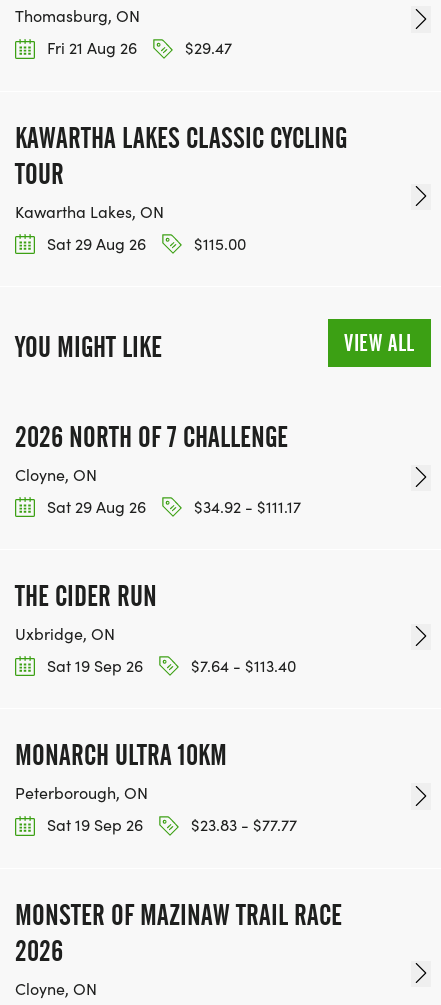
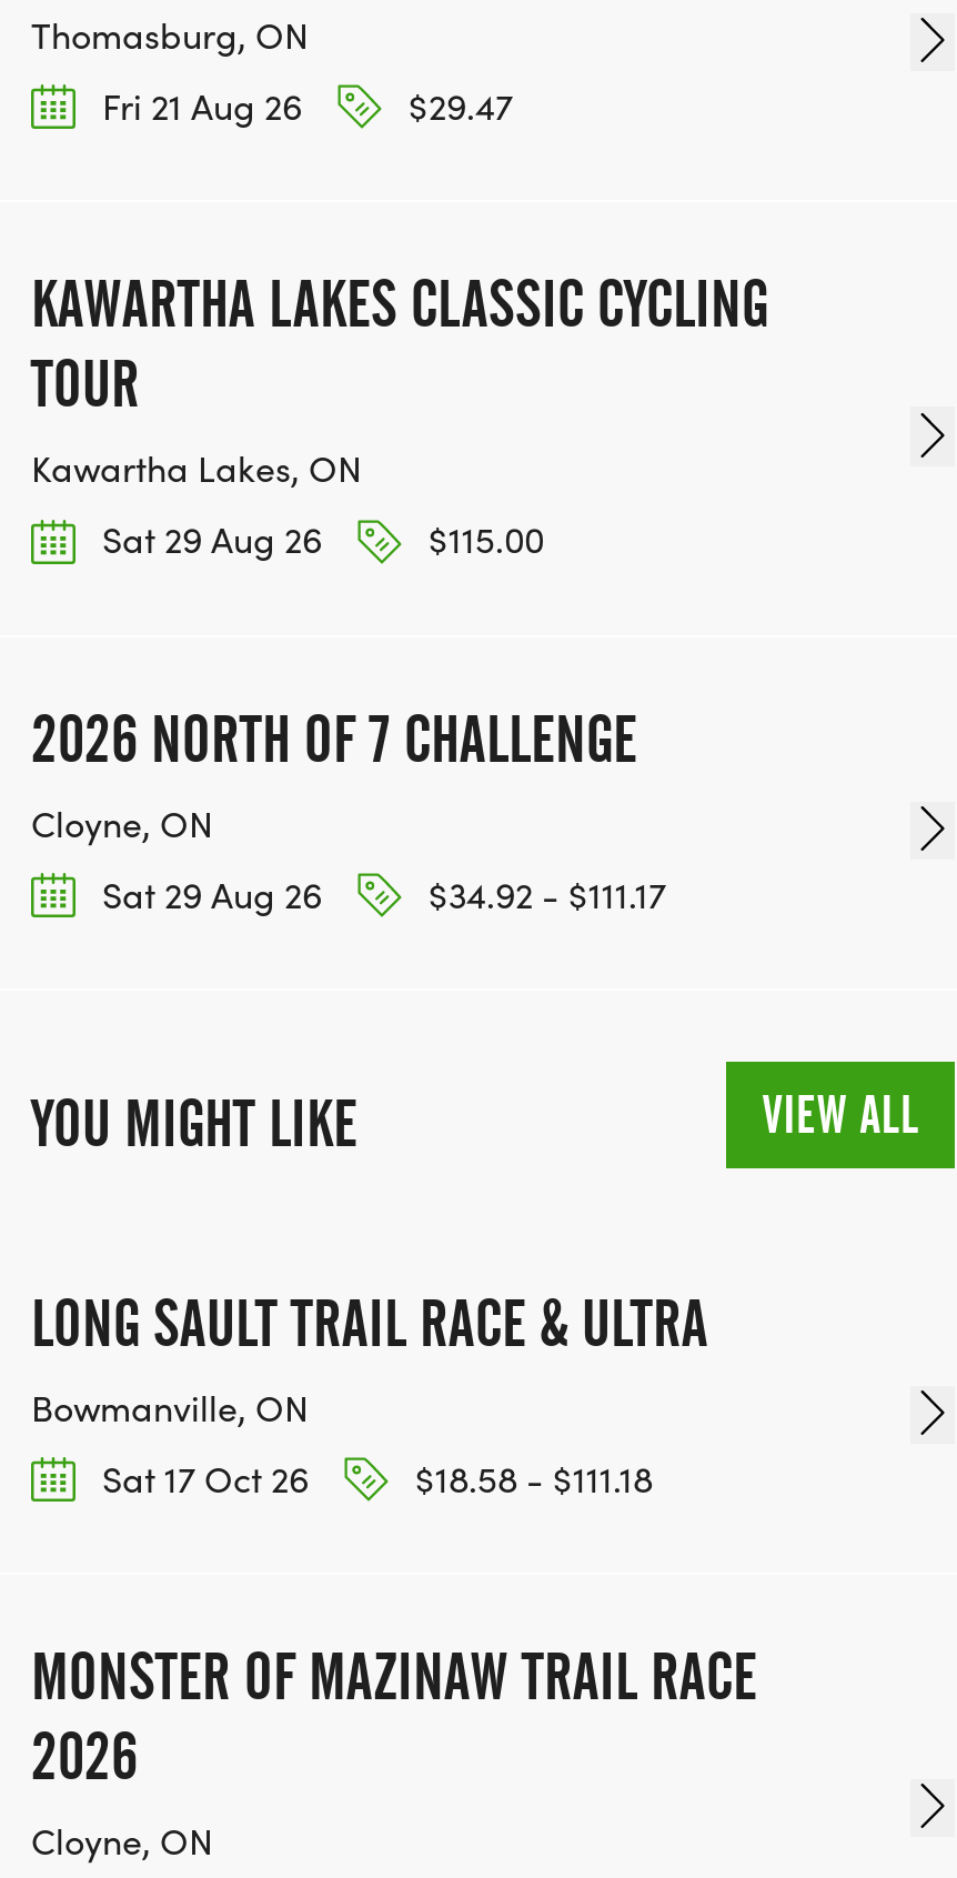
moved [15,329,415,364] -> [31,1083,919,1161]: YOU MIGHT LIKE | VIEW ALL
[15,579,297,835] THE CIDER RUN | Uxbridge, ON | Sat 19 Sep 26 | $7.64 - $113.40 | MONARCH ULTRA 10KM | Peterborough, ON | Sat 19 Sep 26 | $23.83 - $77.77 -> [31,1285,708,1501] LONG SAULT TRAIL RACE & ULTRA | Bowmanville, ON | Sat 17 Oct 26 | $18.58 - $111.18

